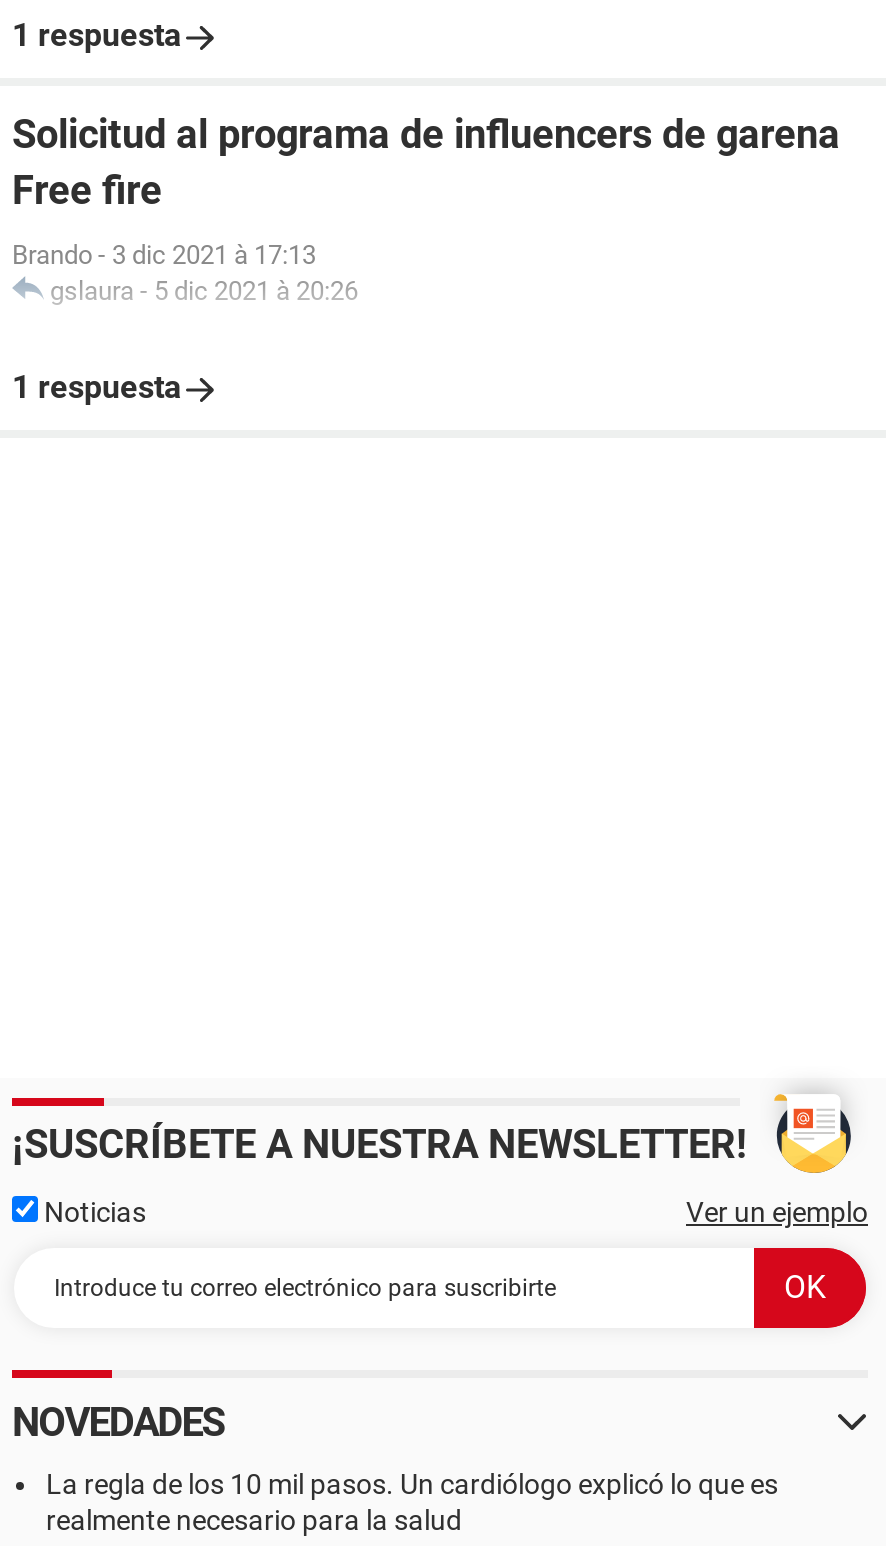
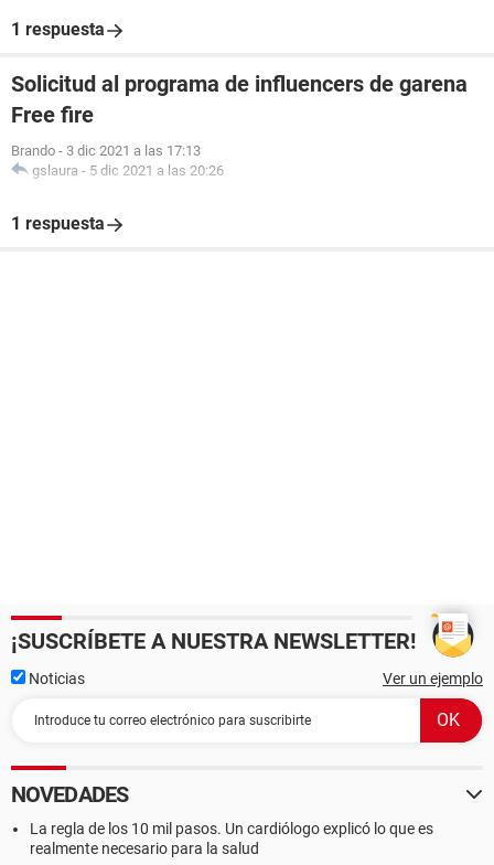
[12,240,358,306] Brando - 3 dic 2021 à 17:13 | gslaura - 5 dic 2021 à 20:26 -> [11,142,224,179] Brando - 3 dic 2021 a las 17:13 | gslaura - 5 dic 2021 a las 20:26

